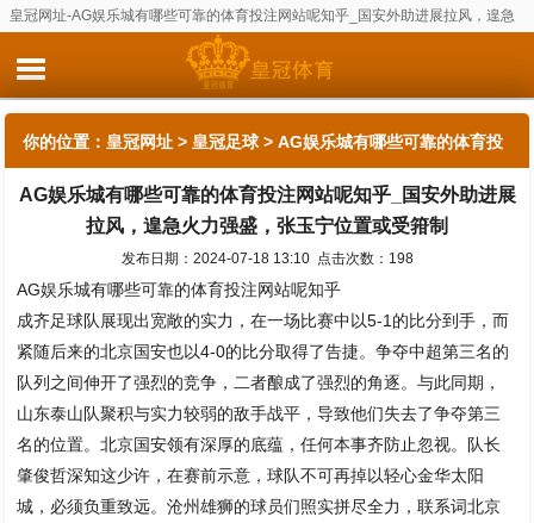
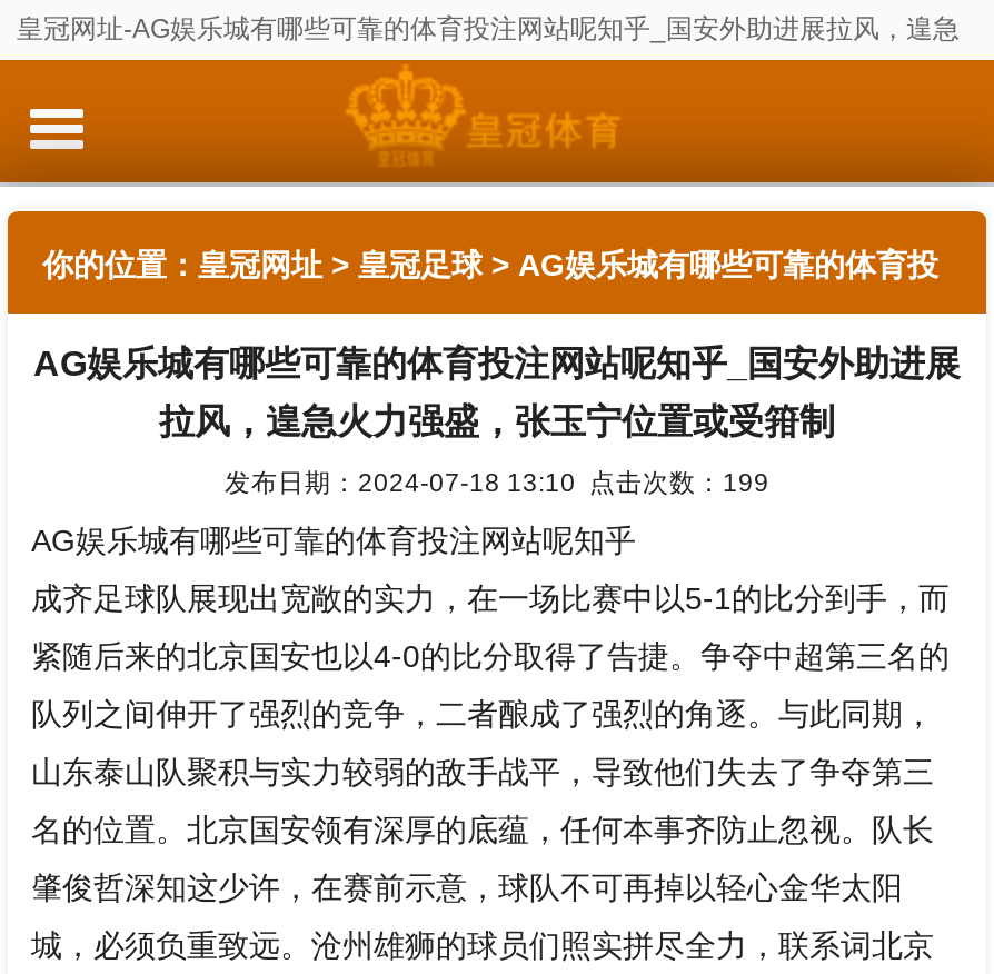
[121,250,413,266] 发布日期：2024-07-18 13:10 点击次数：198 -> [225,467,769,496] 发布日期：2024-07-18 13:10 点击次数：199

